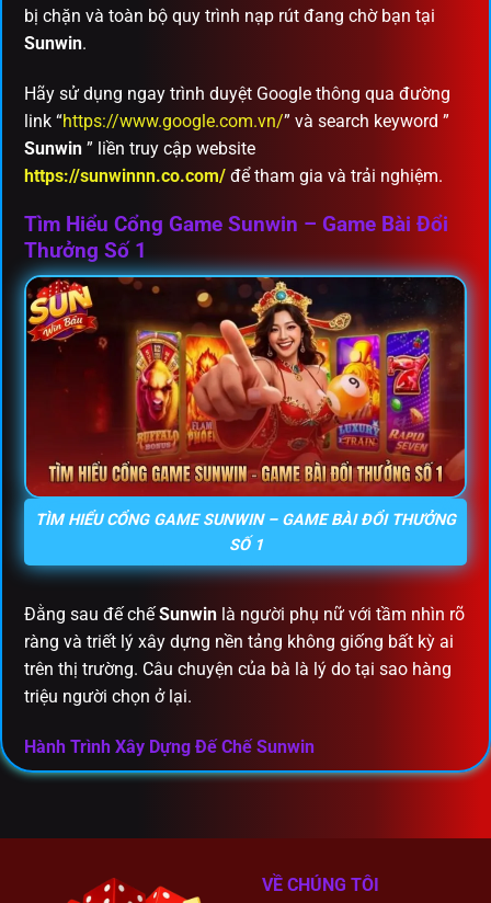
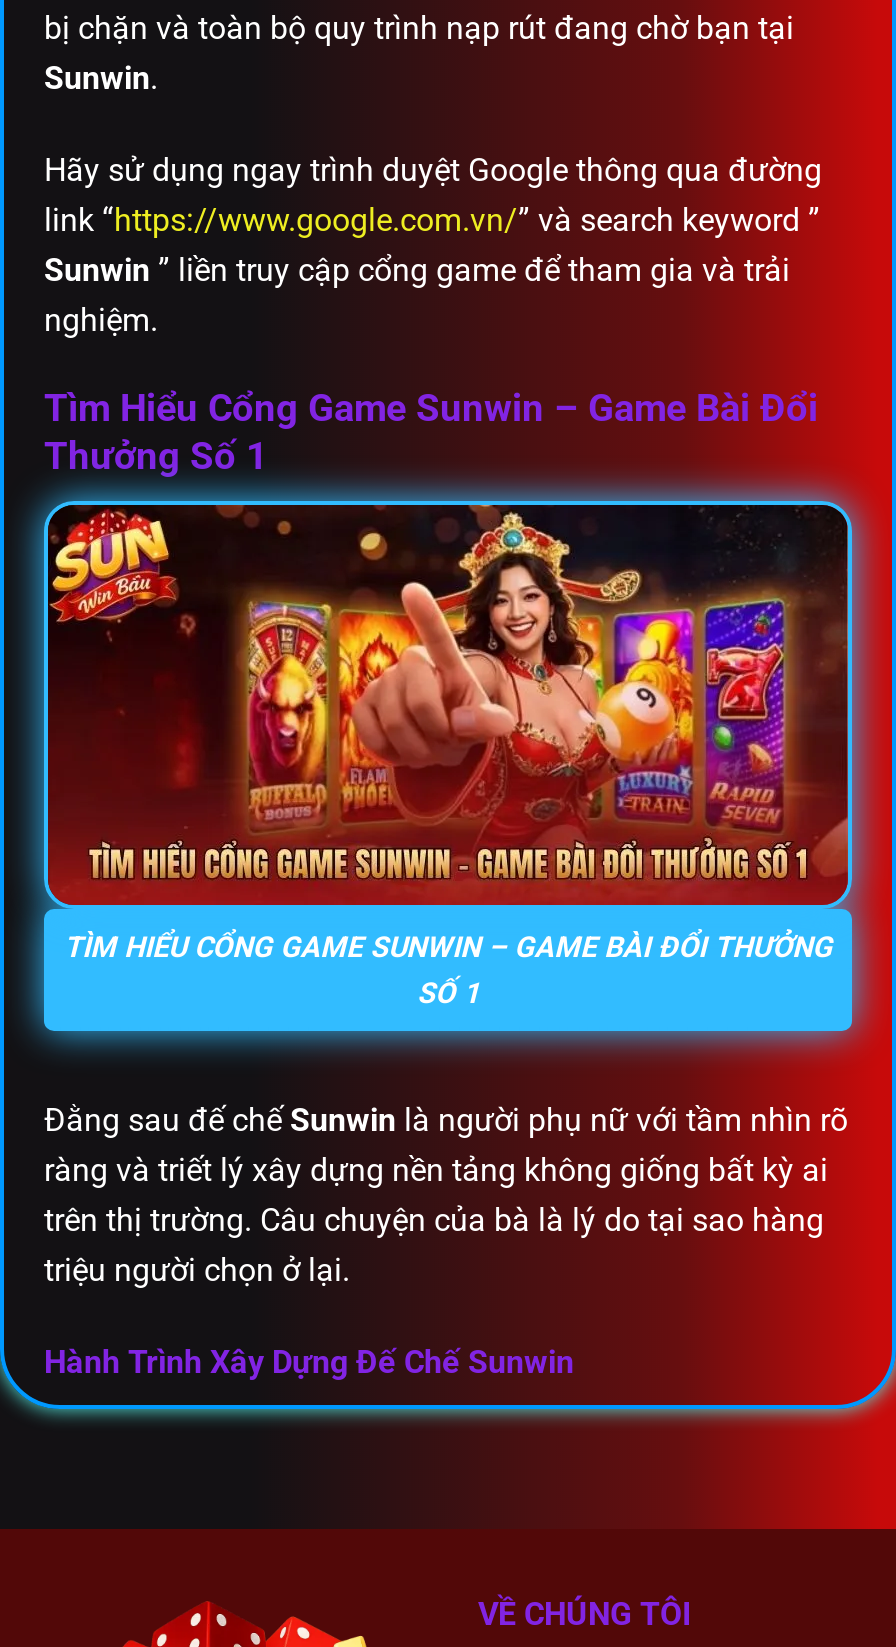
[24,138,443,186] Sunwin” liền truy cập website | https://sunwinnn.co.com/ để tham gia và trải nghiệm. -> [44,250,790,338] Sunwin” liền truy cập cổng game để tham gia và trải | nghiệm.

